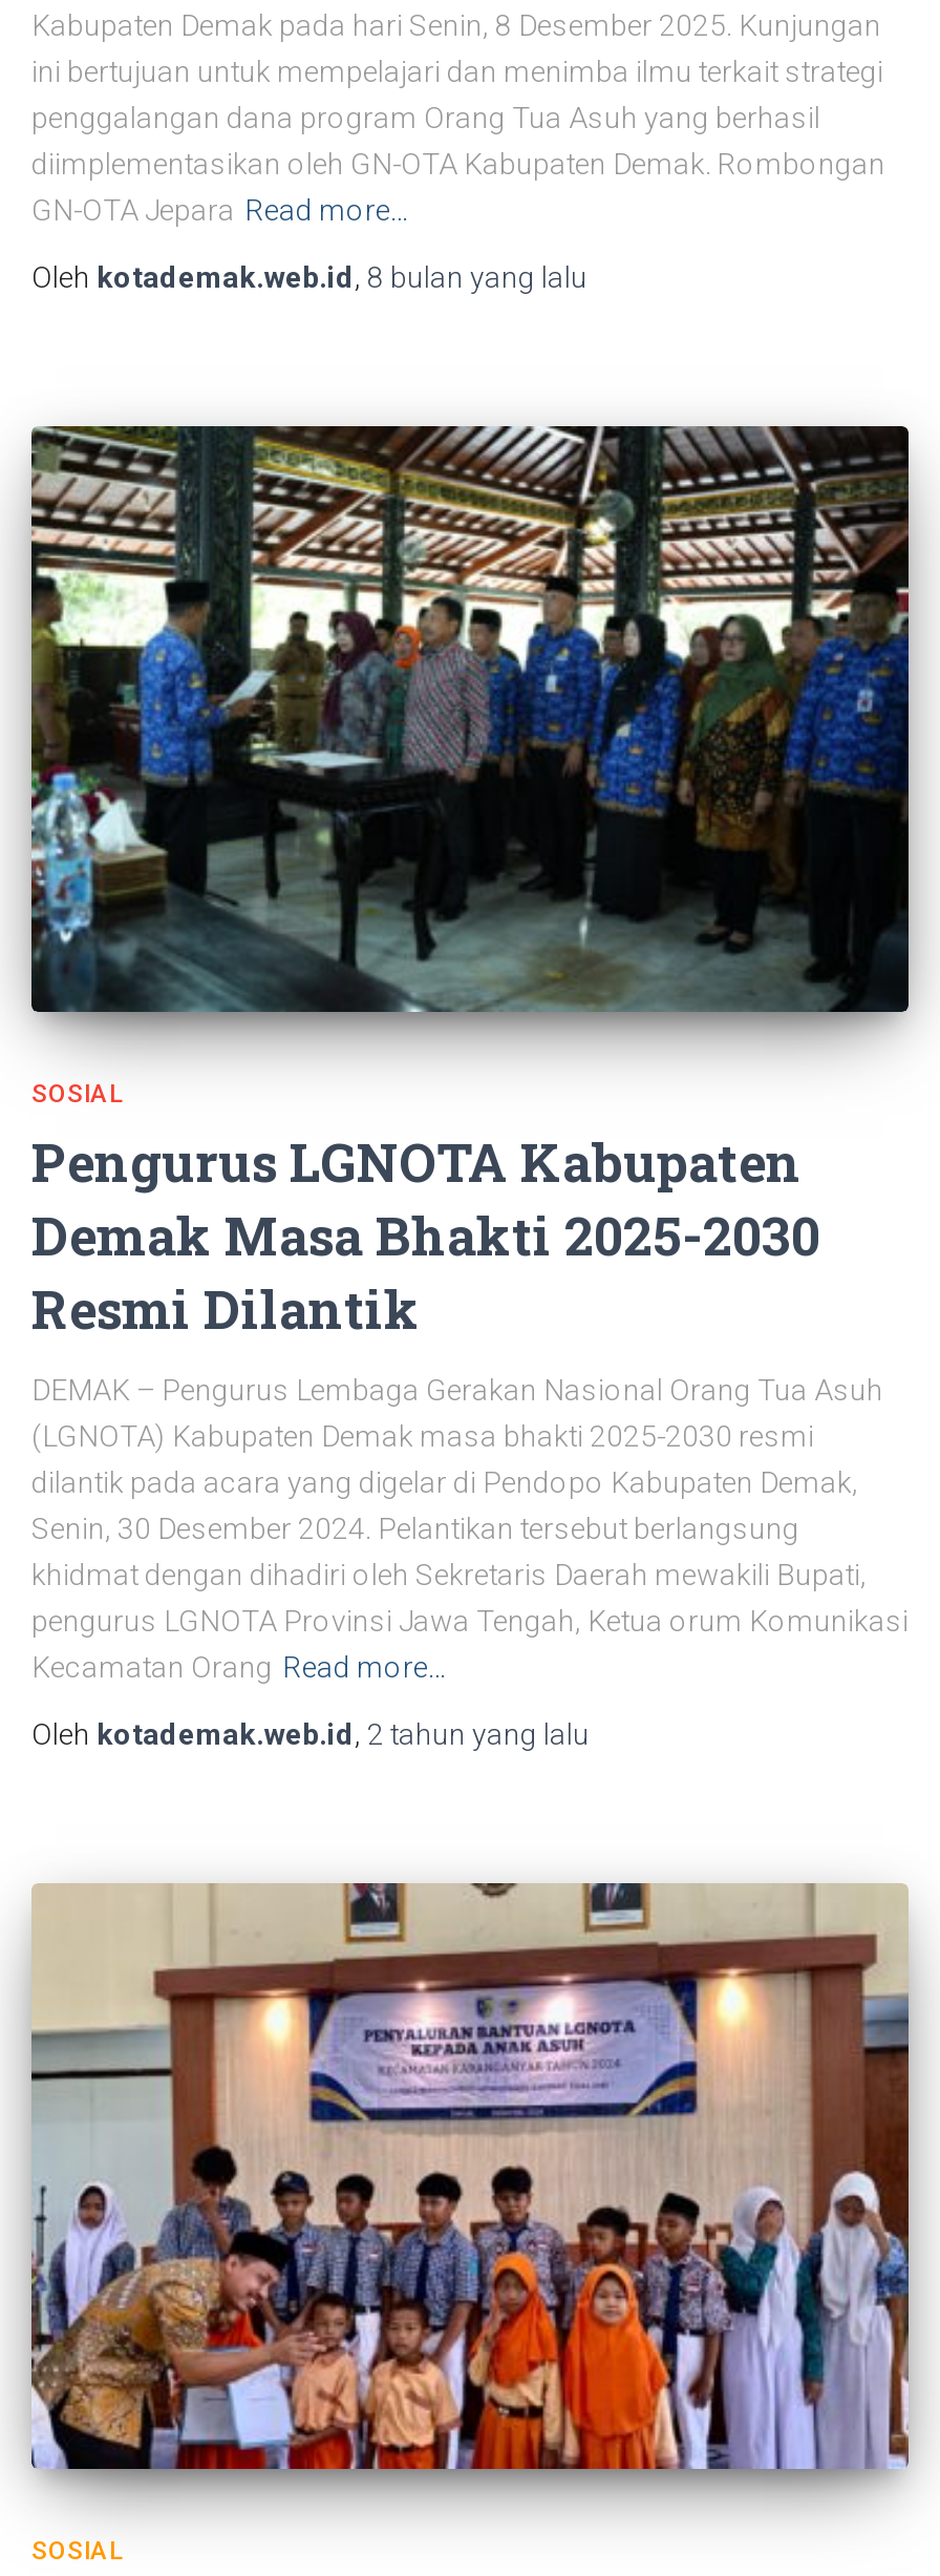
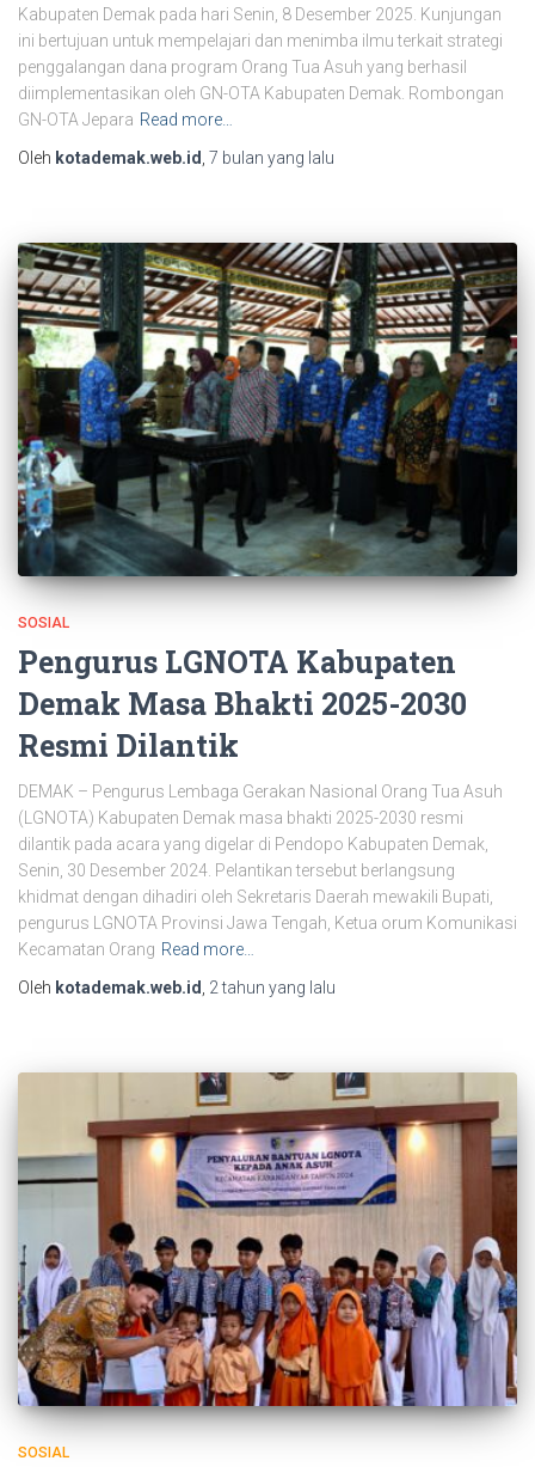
[31,261,587,295] Oleh kotademak.web.id, 8 bulan yang lalu -> [18,149,334,168] Oleh kotademak.web.id, 7 bulan yang lalu

